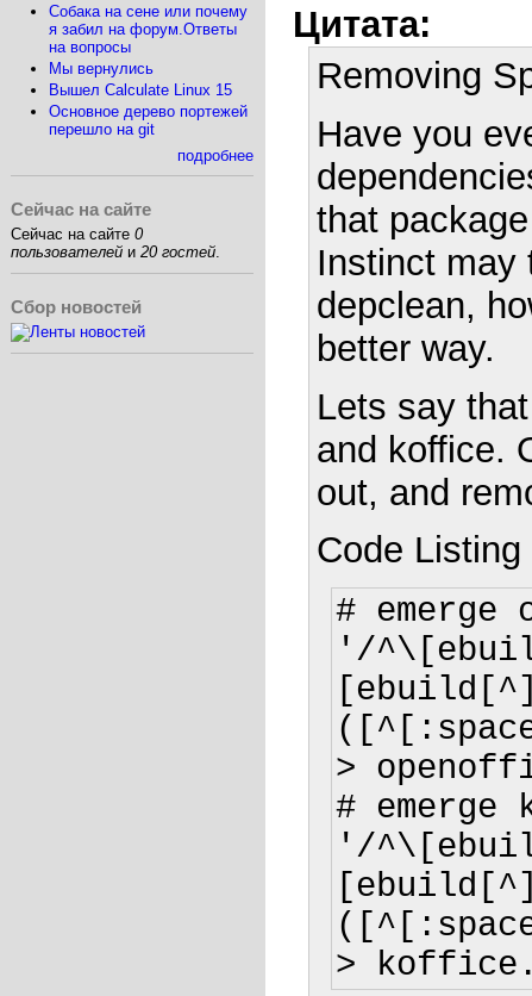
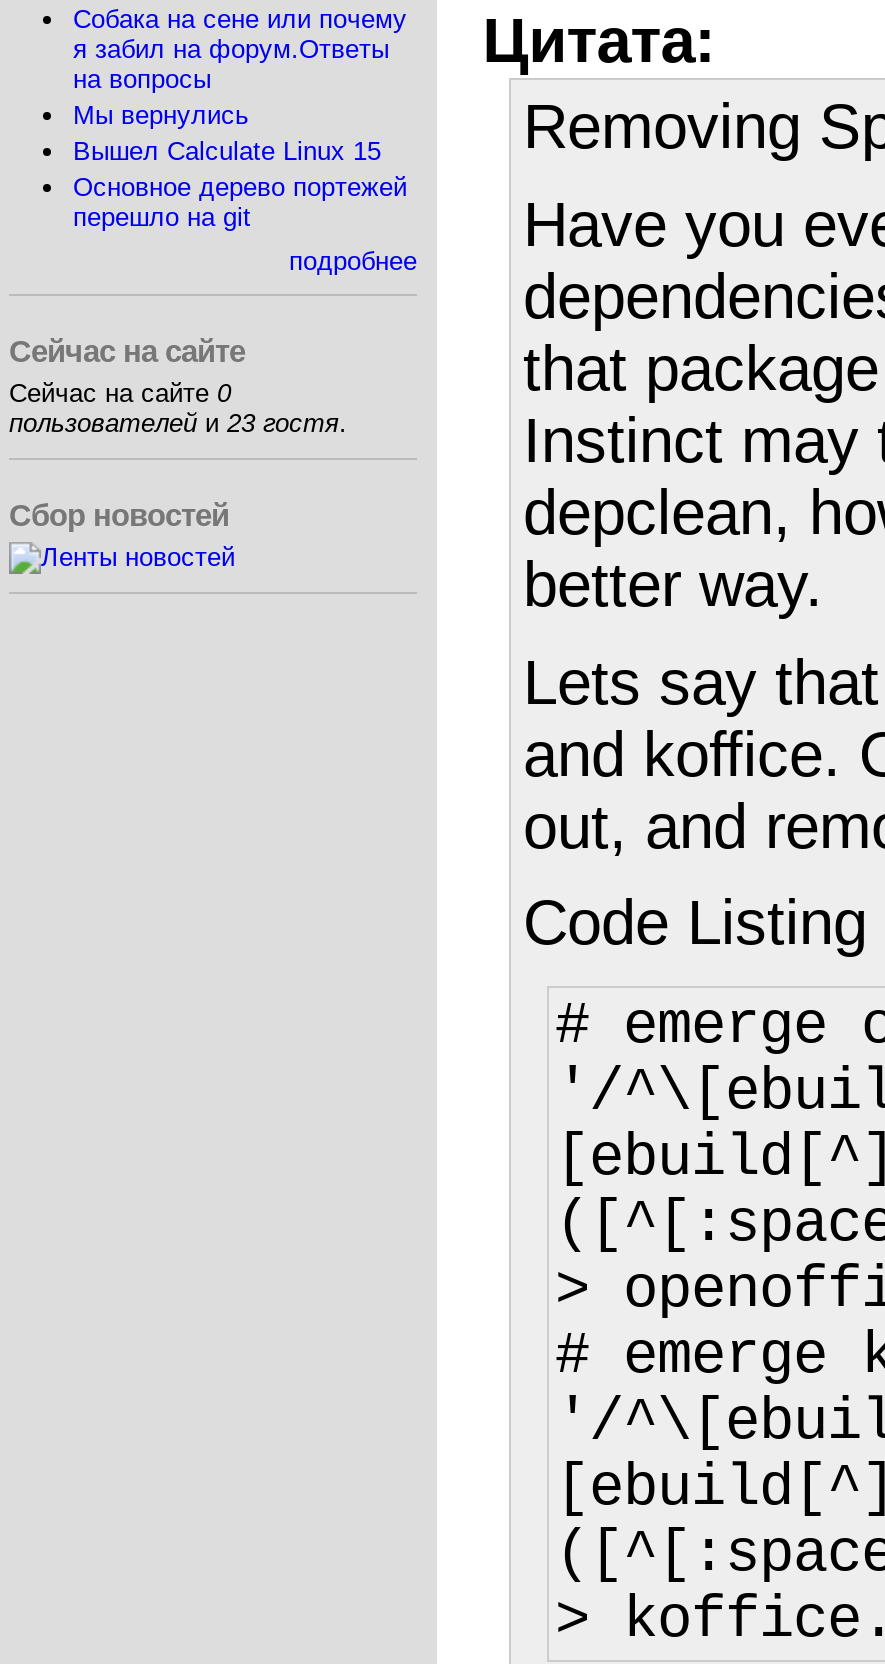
[11,243,220,261] пользователей и 20 гостей. -> [9,408,347,438] пользователей и 23 гостя.

